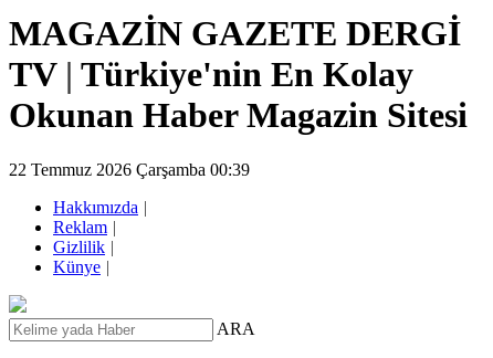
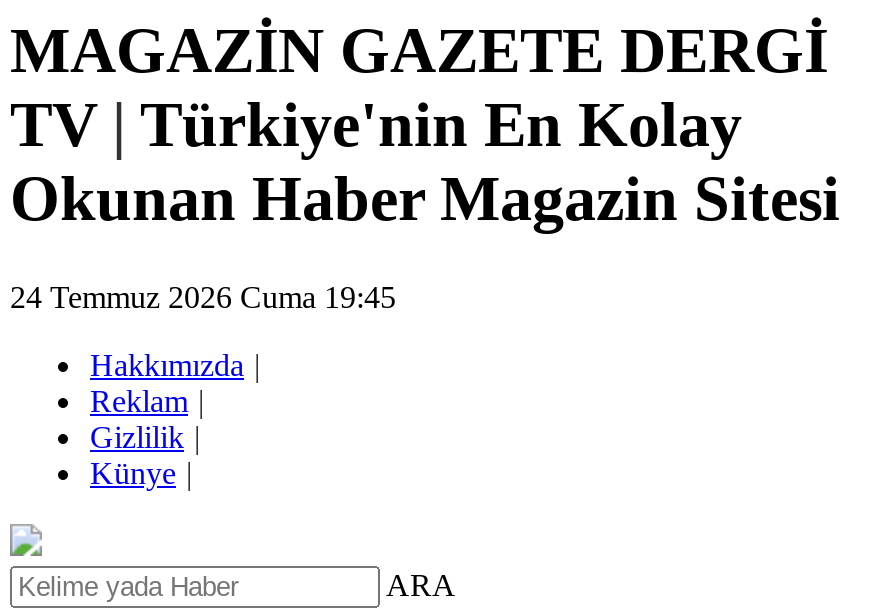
[9,160,250,179] 22 Temmuz 2026 Çarşamba 00:39 -> [10,280,396,314] 24 Temmuz 2026 Cuma 19:45

